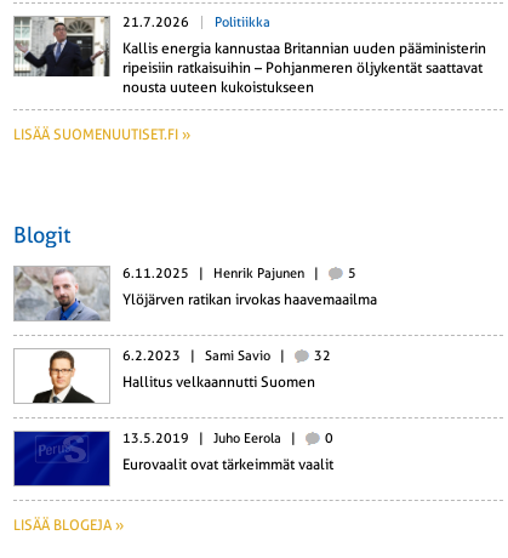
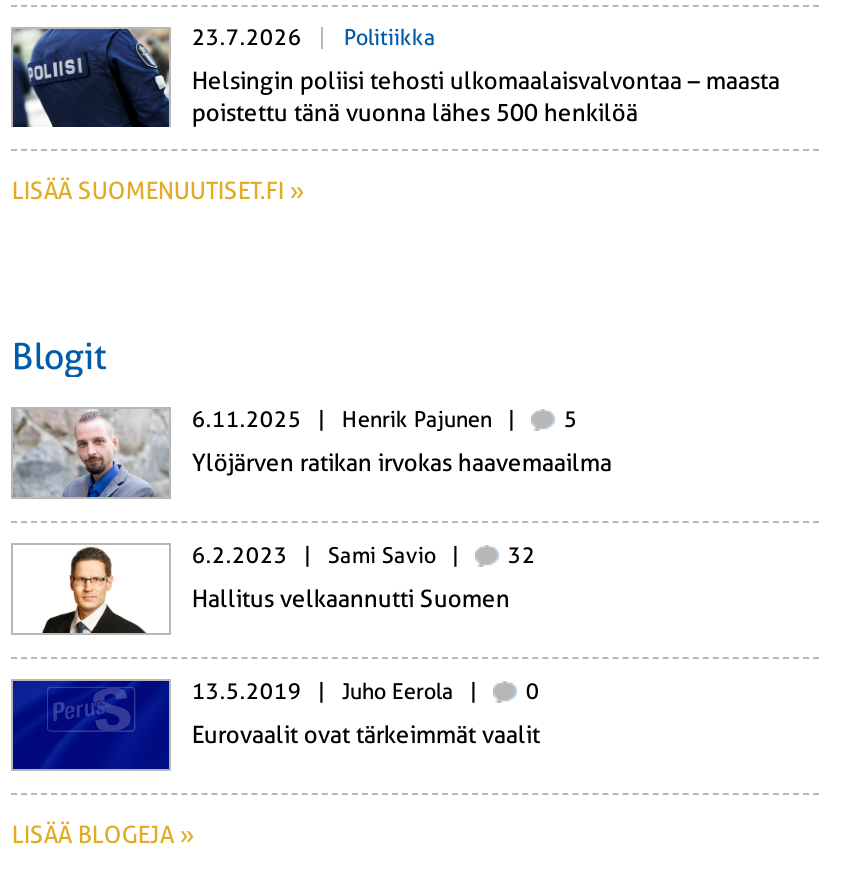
[13,14,271,78] [image] | 21.7.2026 Politiikka -> [11,25,436,129] [image] | 23.7.2026 Politiikka
[123,40,487,96] Kallis energia kannustaa Britannian uuden pääministerin | ripeisiin ratkaisuihin – Pohjanmeren öljykentät saattavat | nousta uuteen kukoistukseen -> [192,67,780,127] Helsingin poliisi tehosti ulkomaalaisvalvontaa – maasta | poistettu tänä vuonna lähes 500 henkilöä

